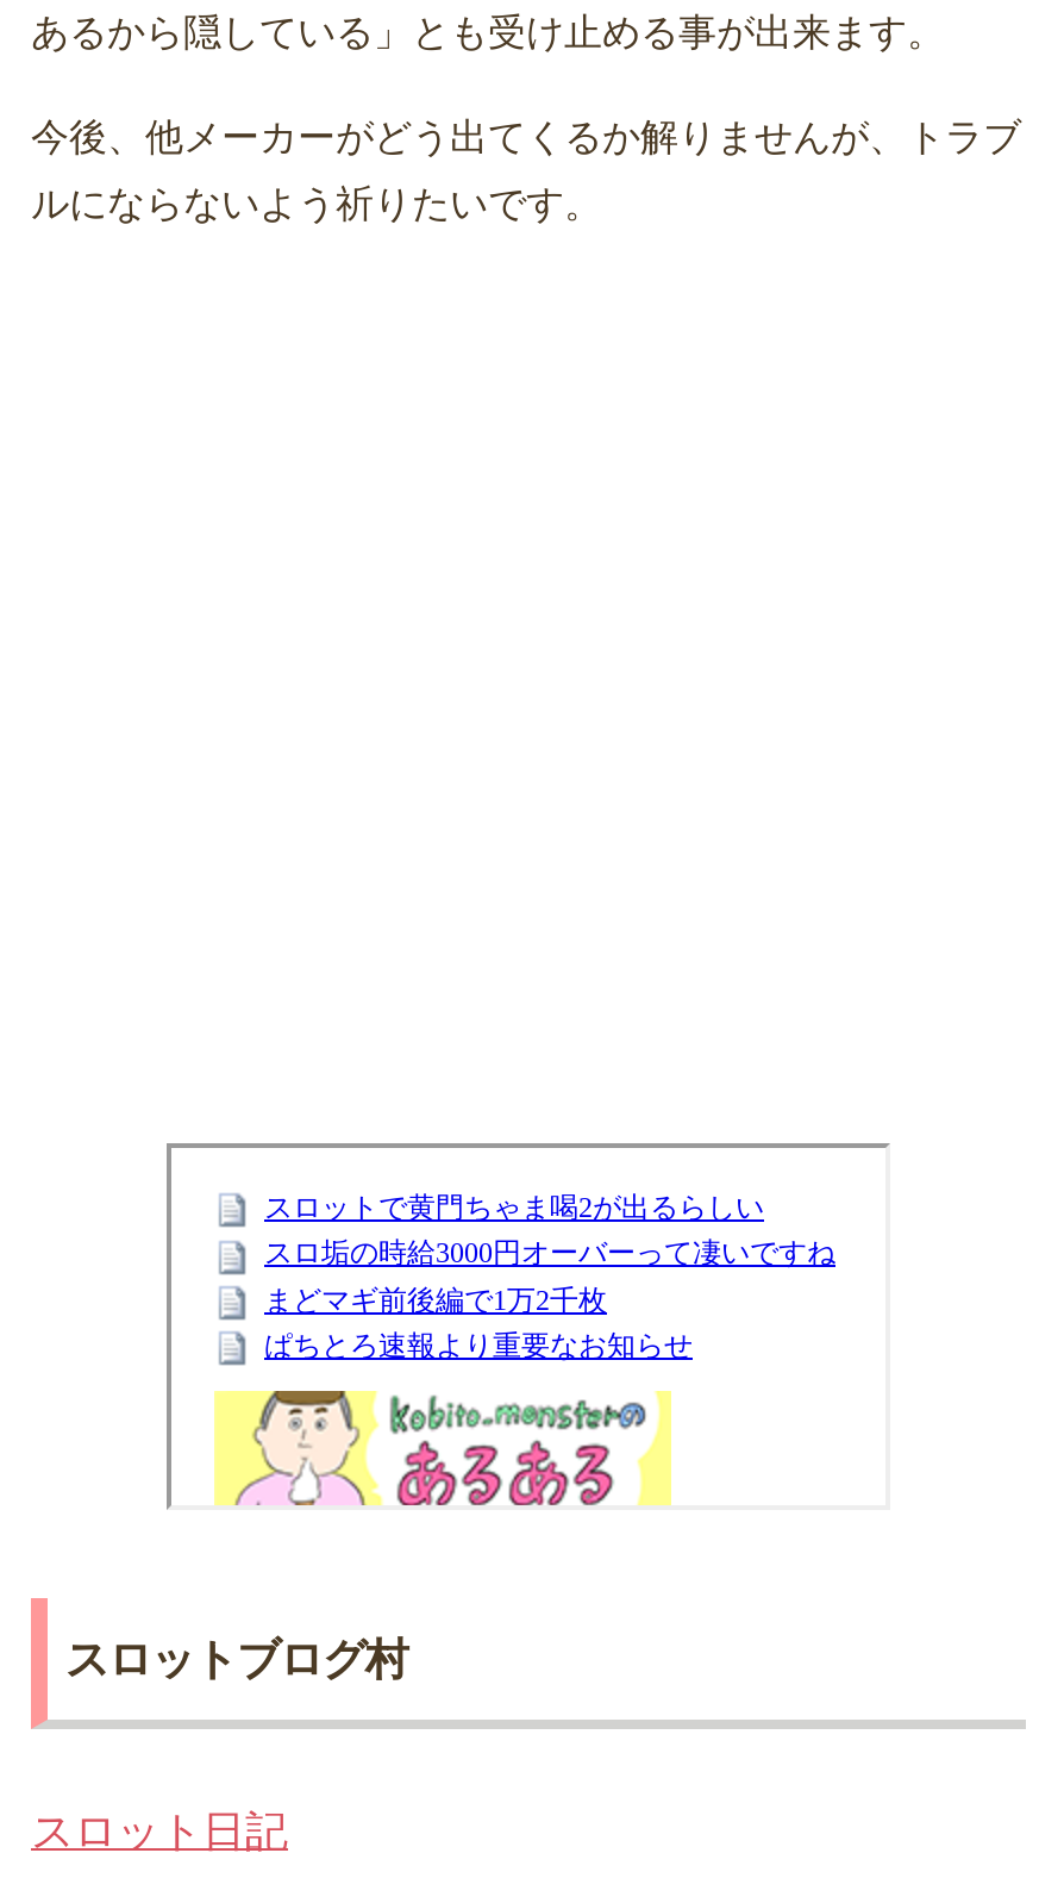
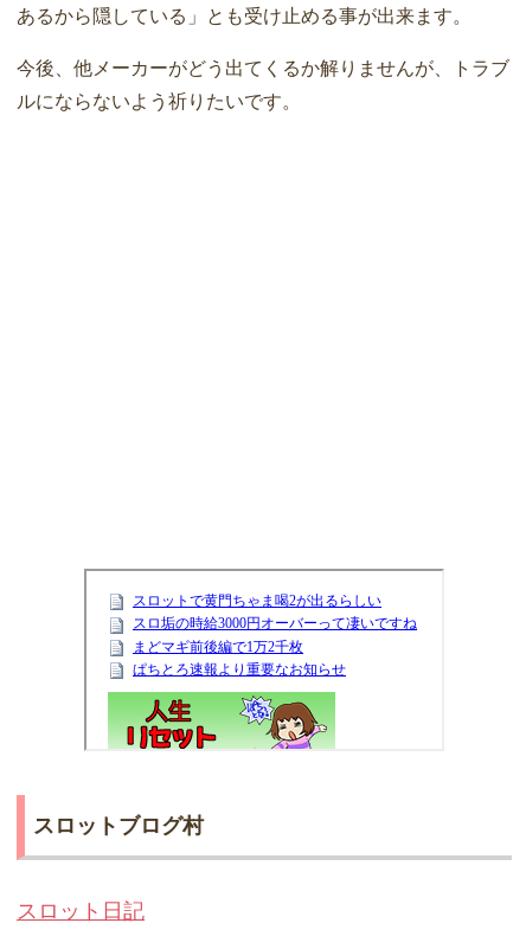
[212,1389,674,1508] [image] -> [107,691,336,750] [image]

